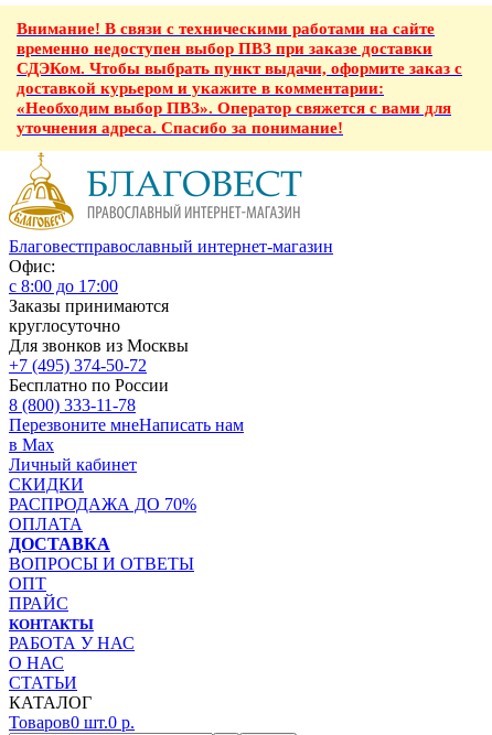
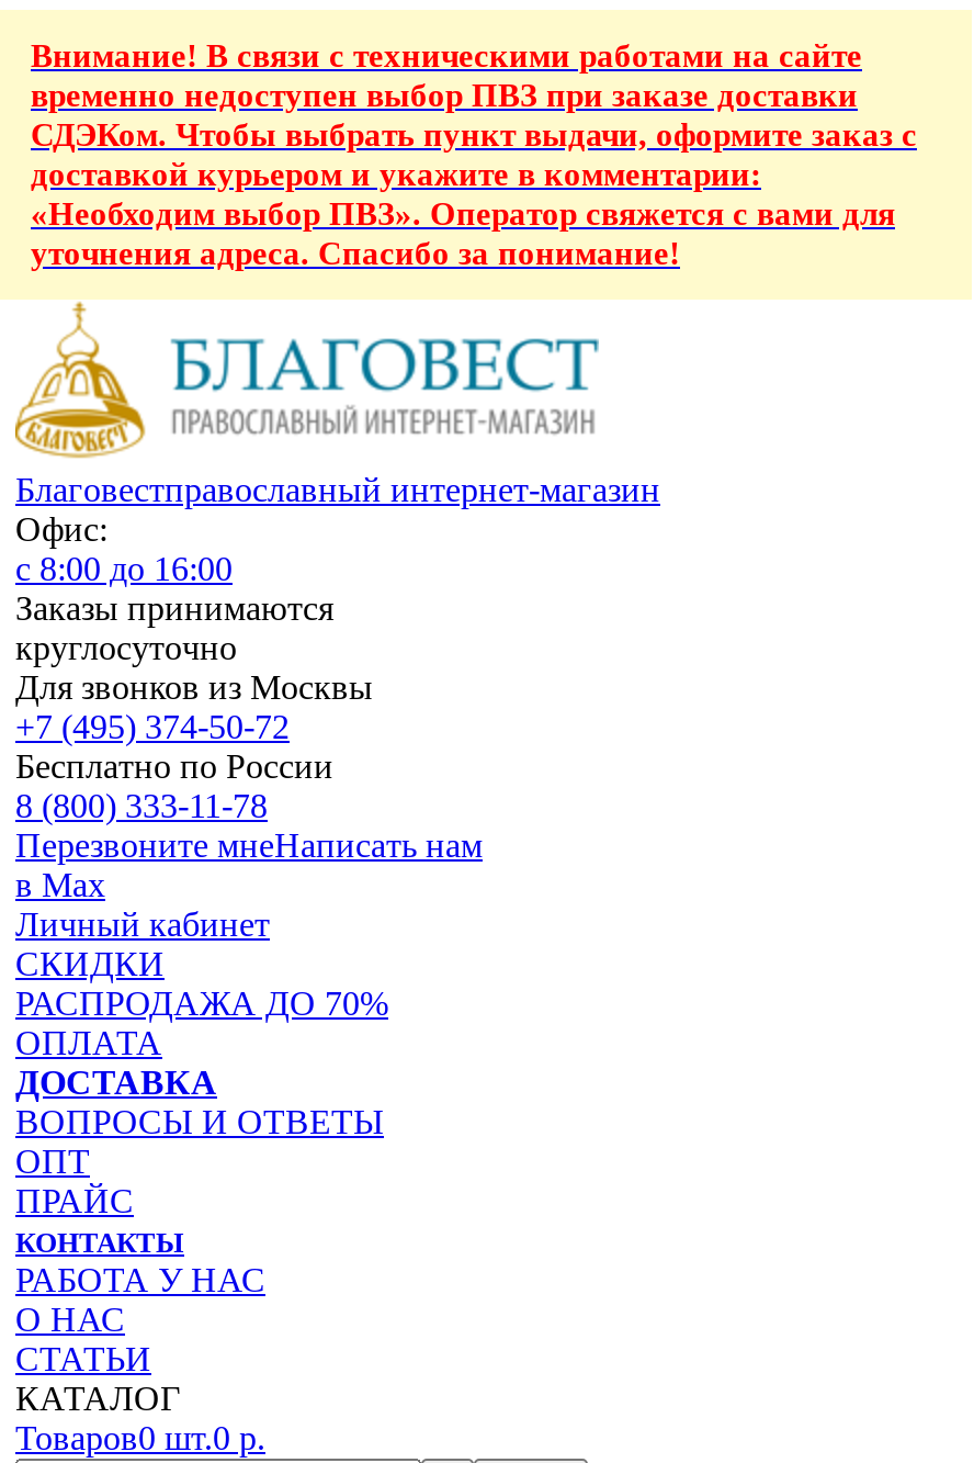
[9,277,118,295] с 8:00 до 17:00 -> [15,550,233,587] с 8:00 до 16:00

